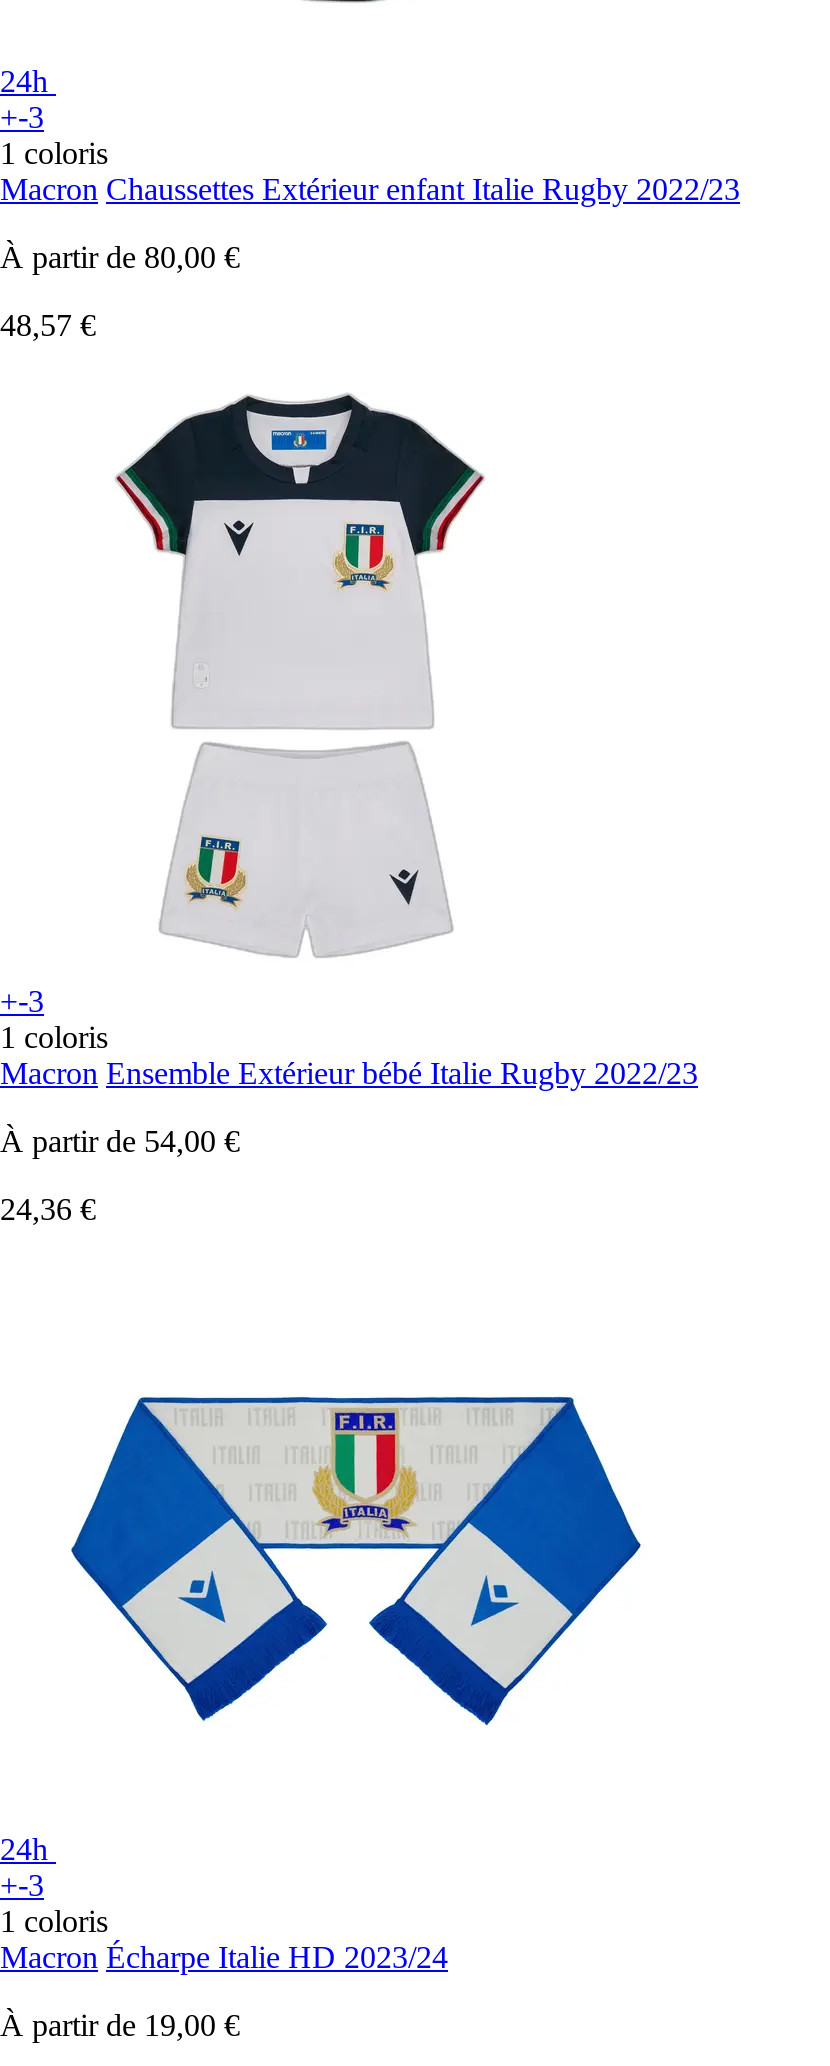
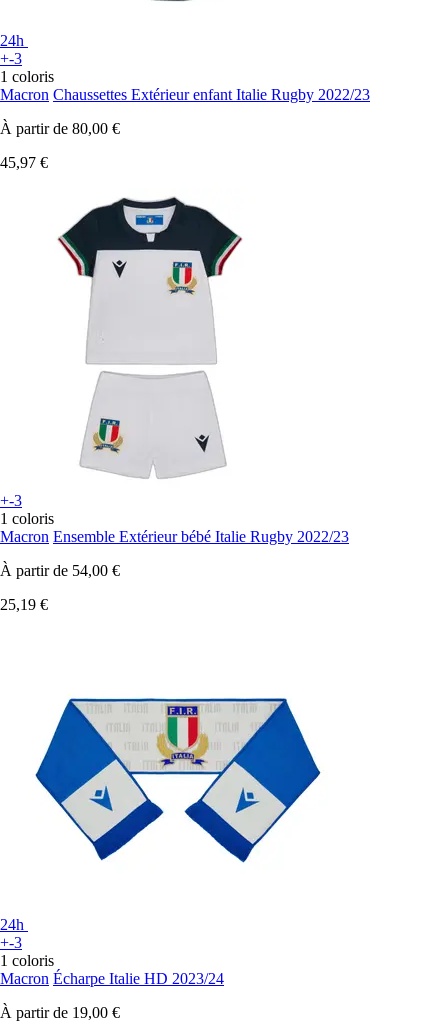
[0,307,96,341] 48,57 € -> [0,154,48,171] 45,97 €
[0,1191,96,1225] 24,36 € -> [0,596,48,613] 25,19 €

